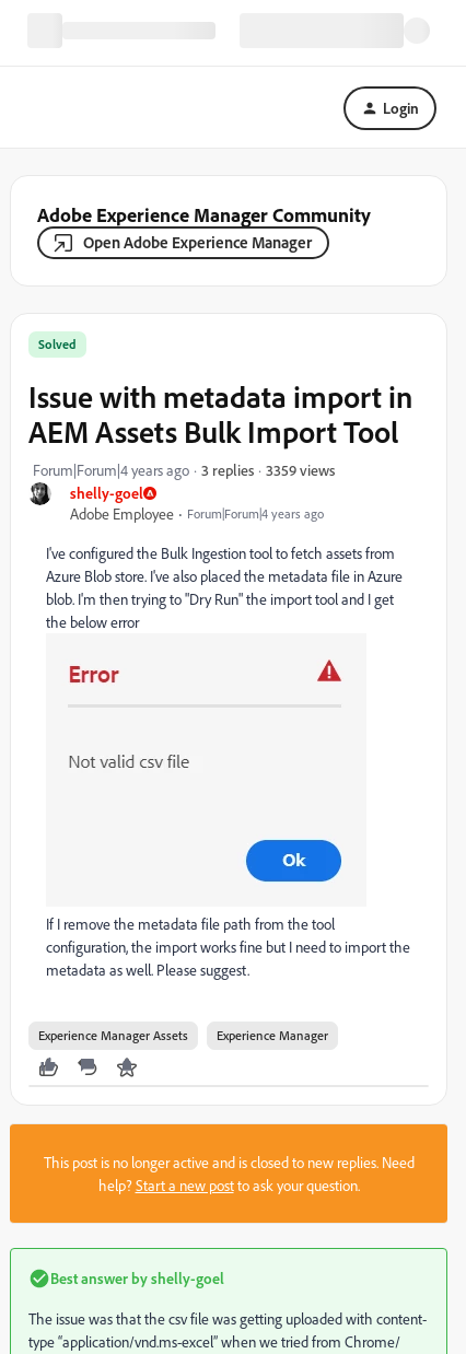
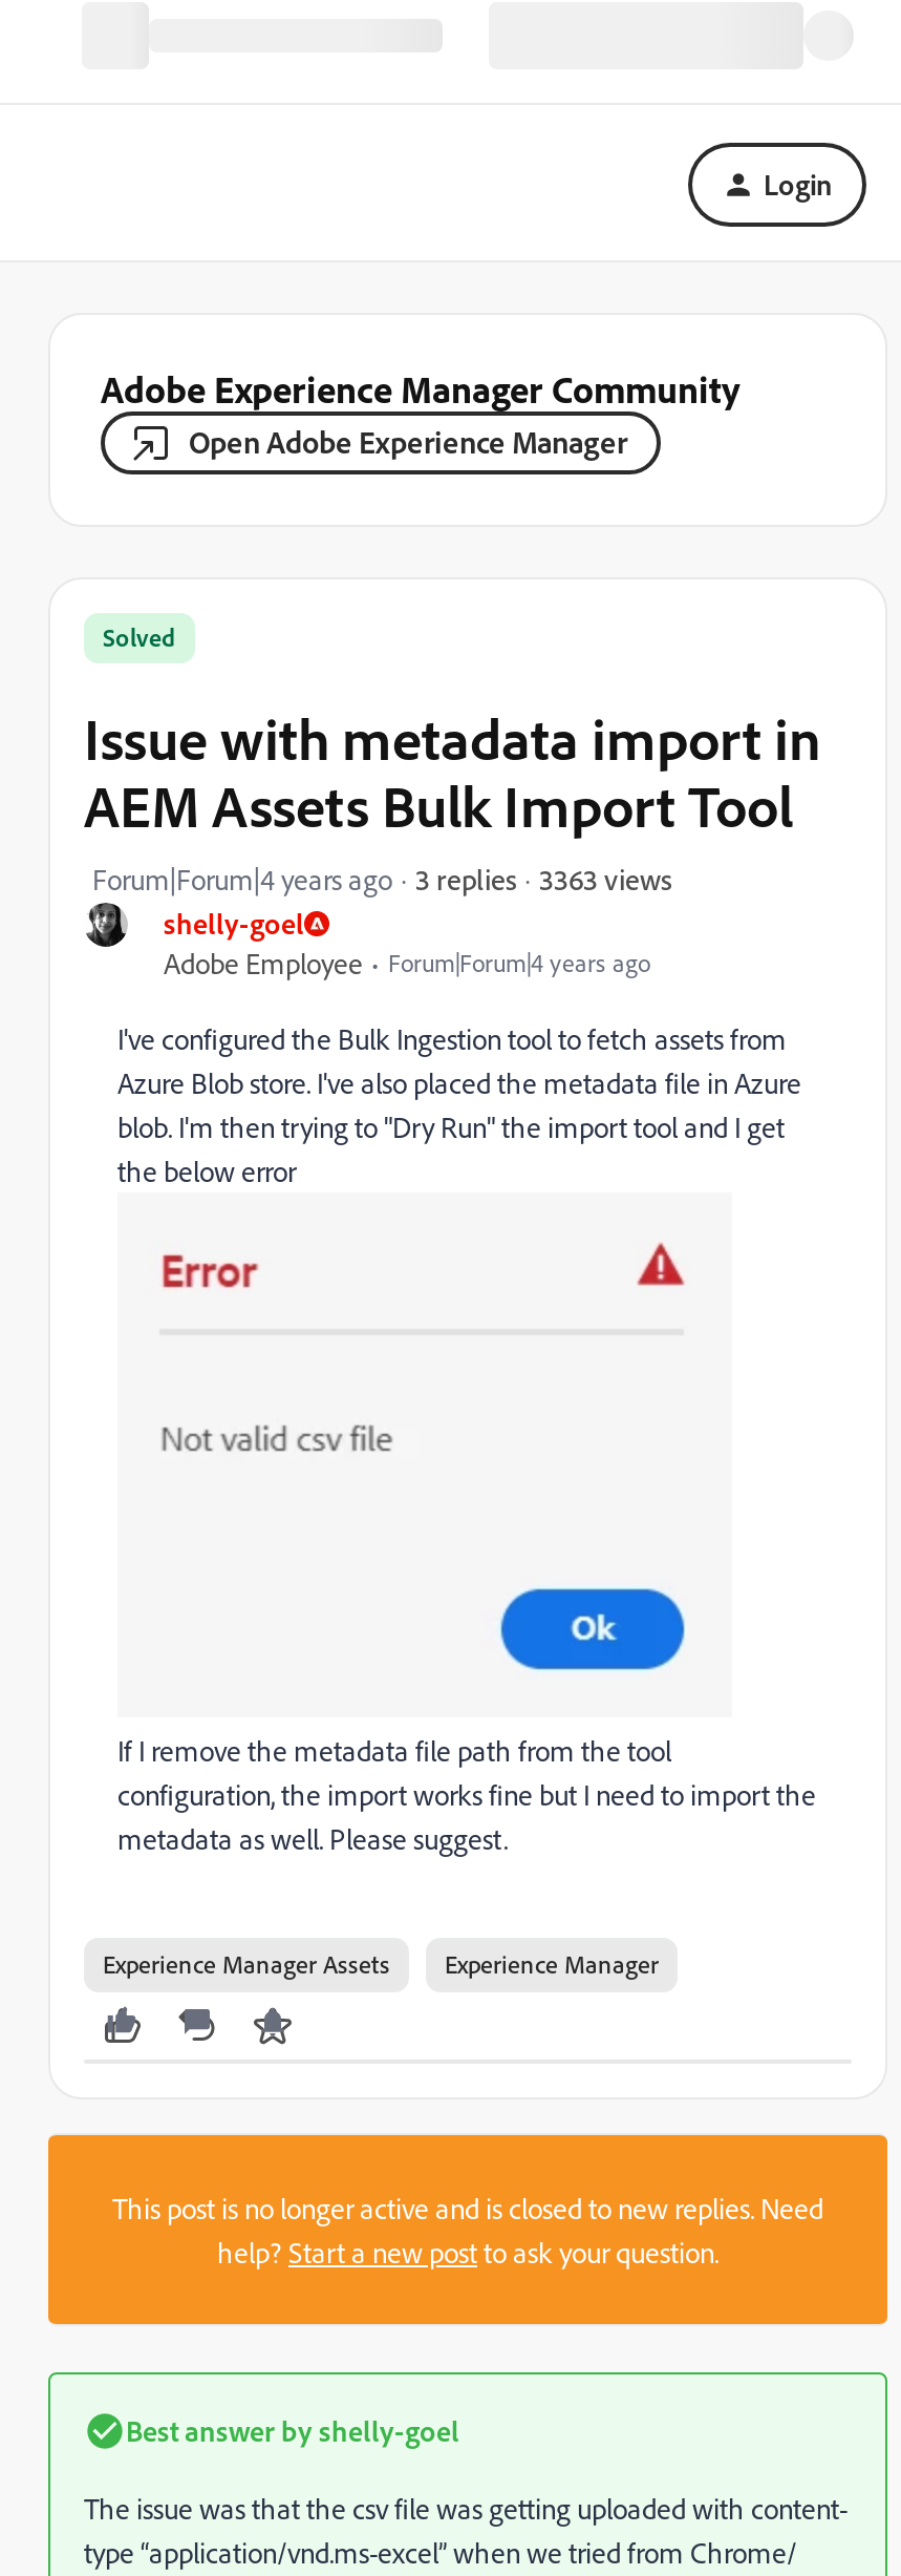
[266,460,335,478] 3359 views -> [539,860,671,895] 3363 views

